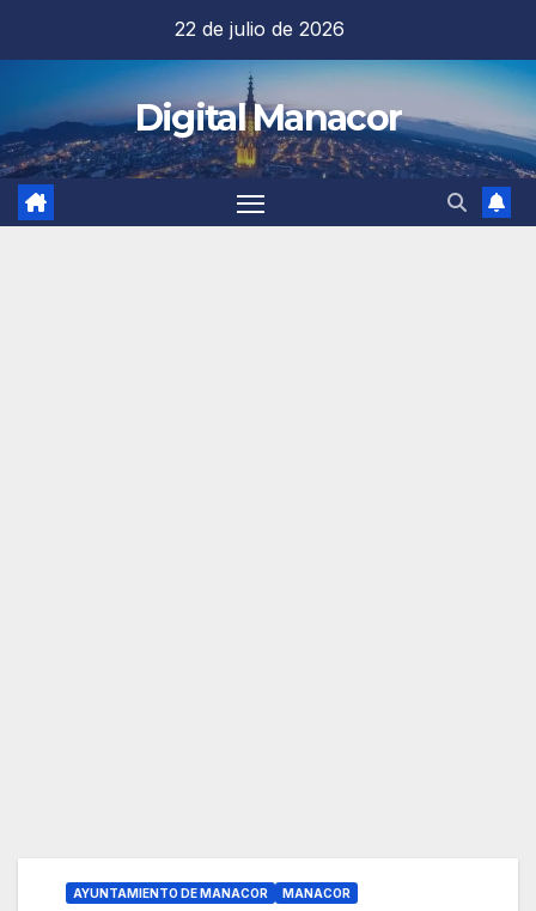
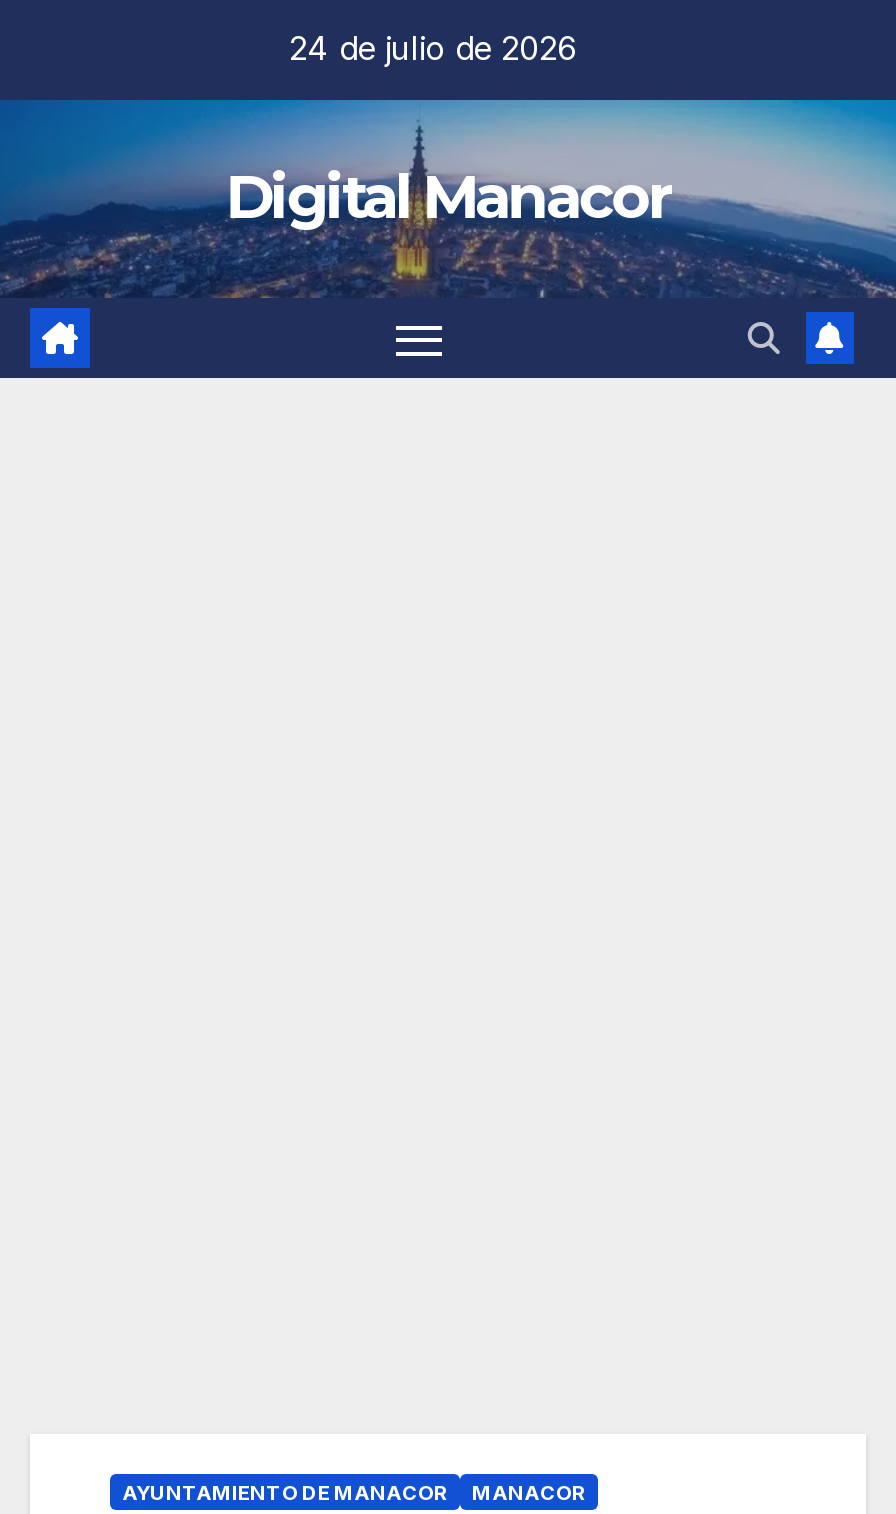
[174,17,344,41] 22 de julio de 2026 -> [289,28,577,68] 24 de julio de 2026

